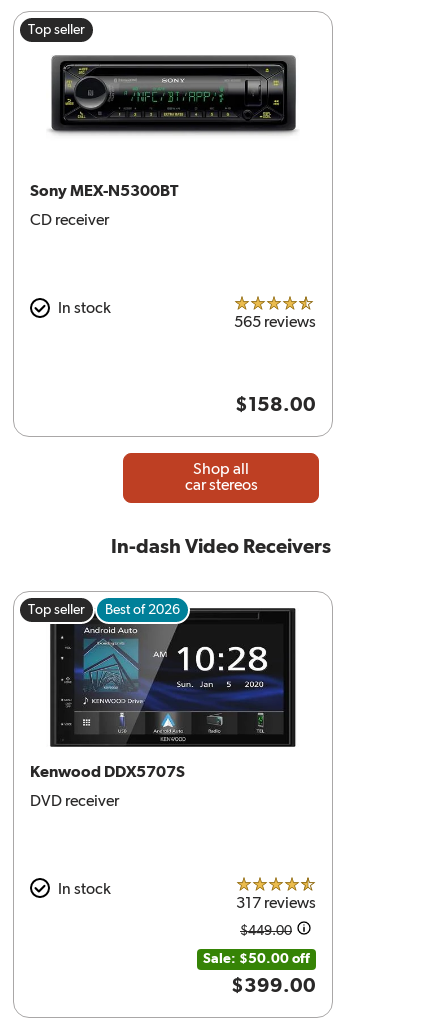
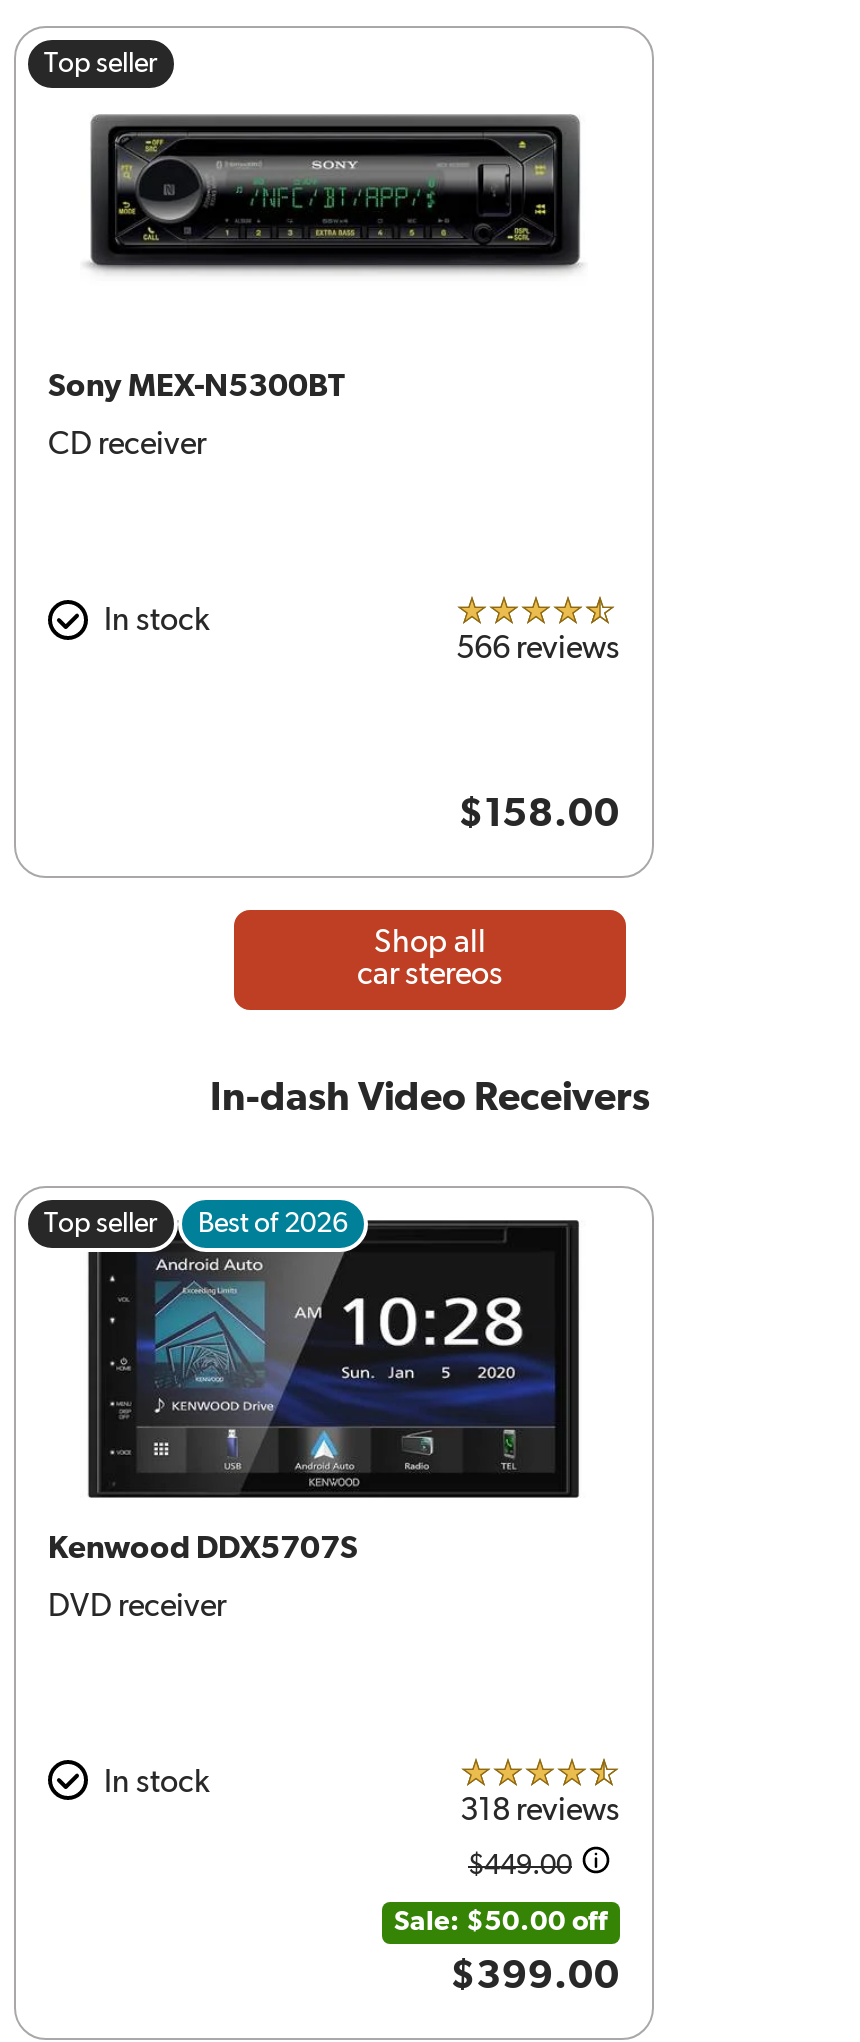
[234,315,316,331] 565 reviews -> [456,635,620,667] 566 reviews
[236,896,316,912] 317 reviews -> [460,1795,620,1827] 318 reviews

